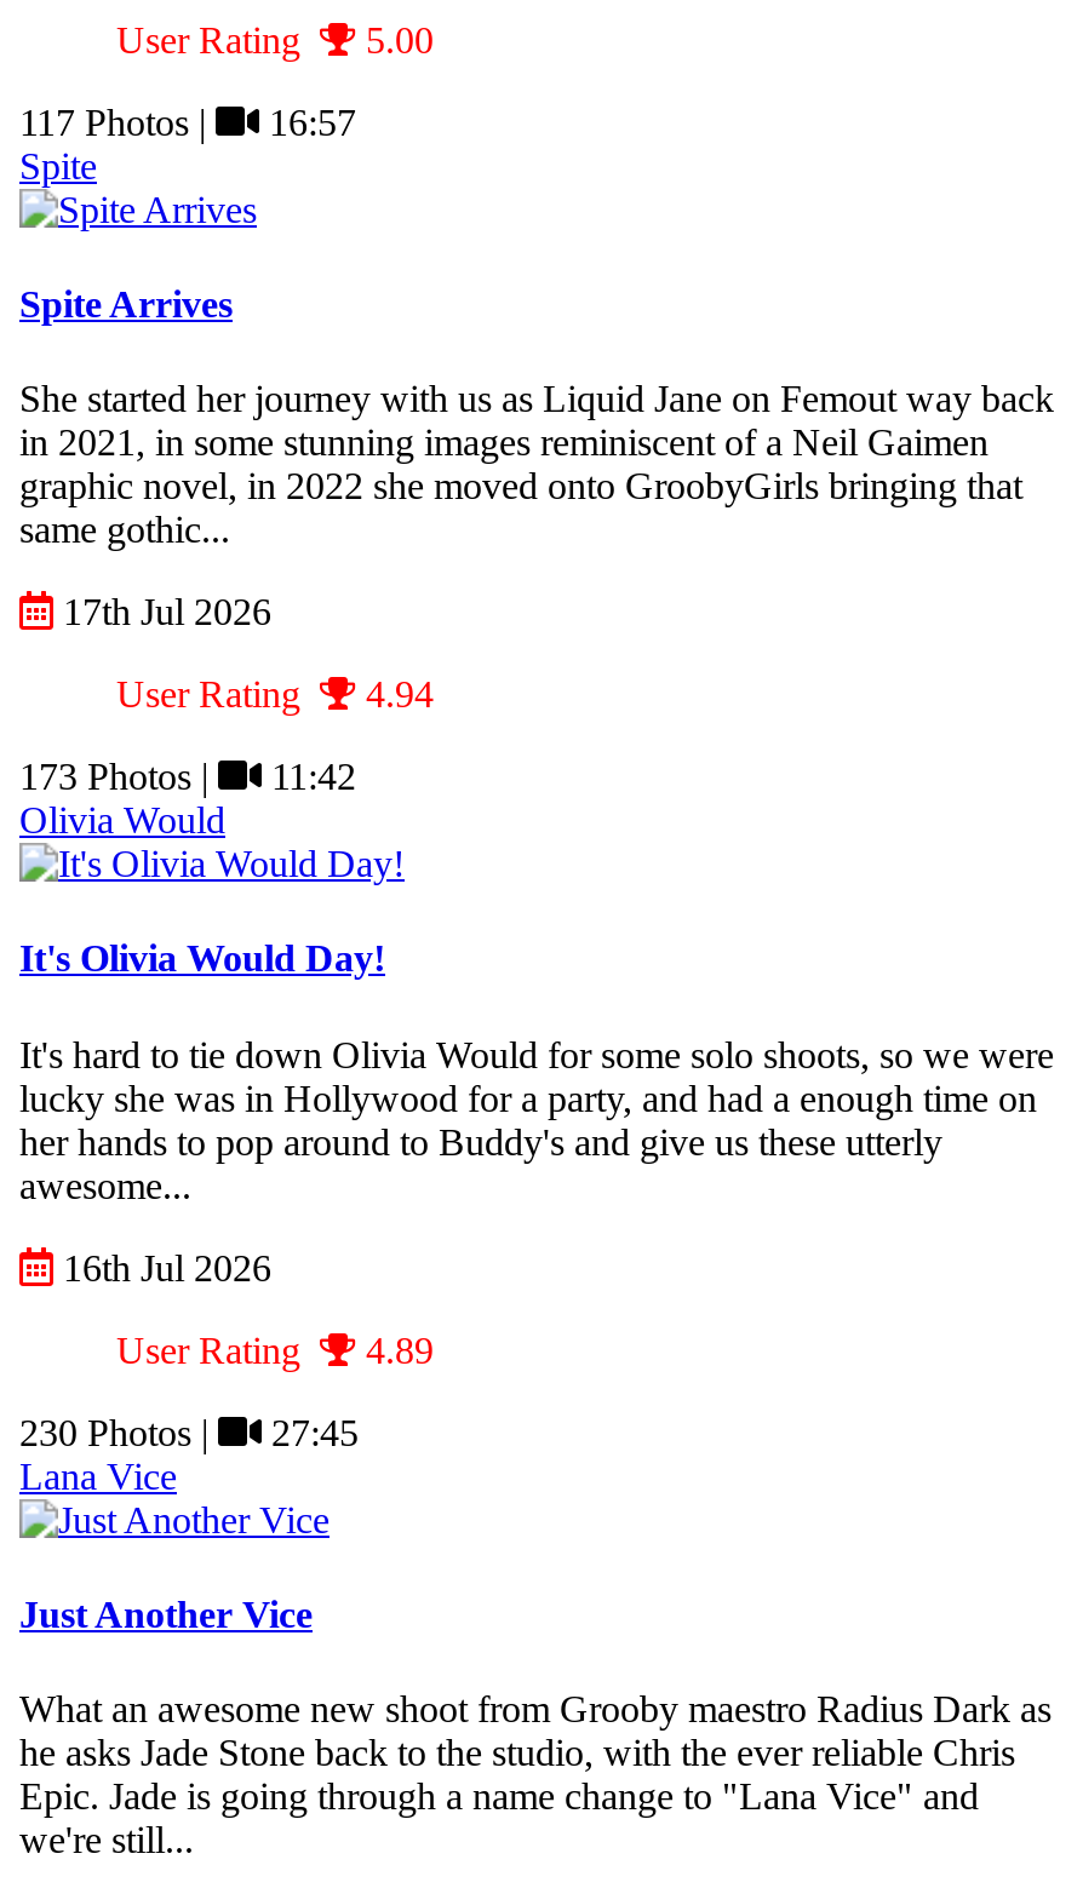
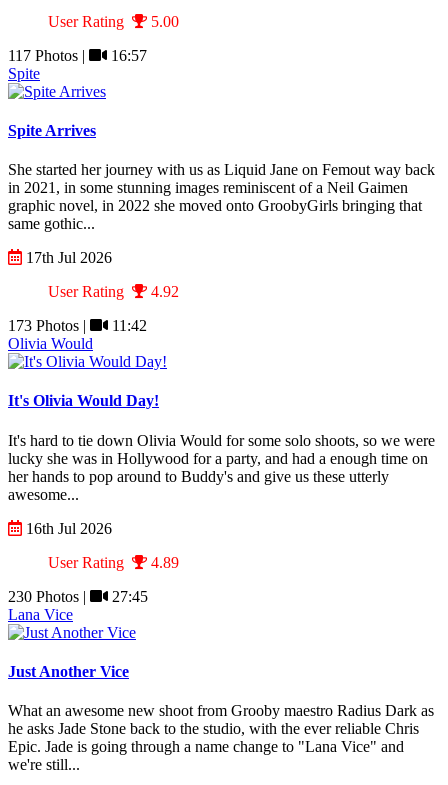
[116,673,434,715] User Rating 4.94 -> [48,283,179,300] User Rating 4.92

